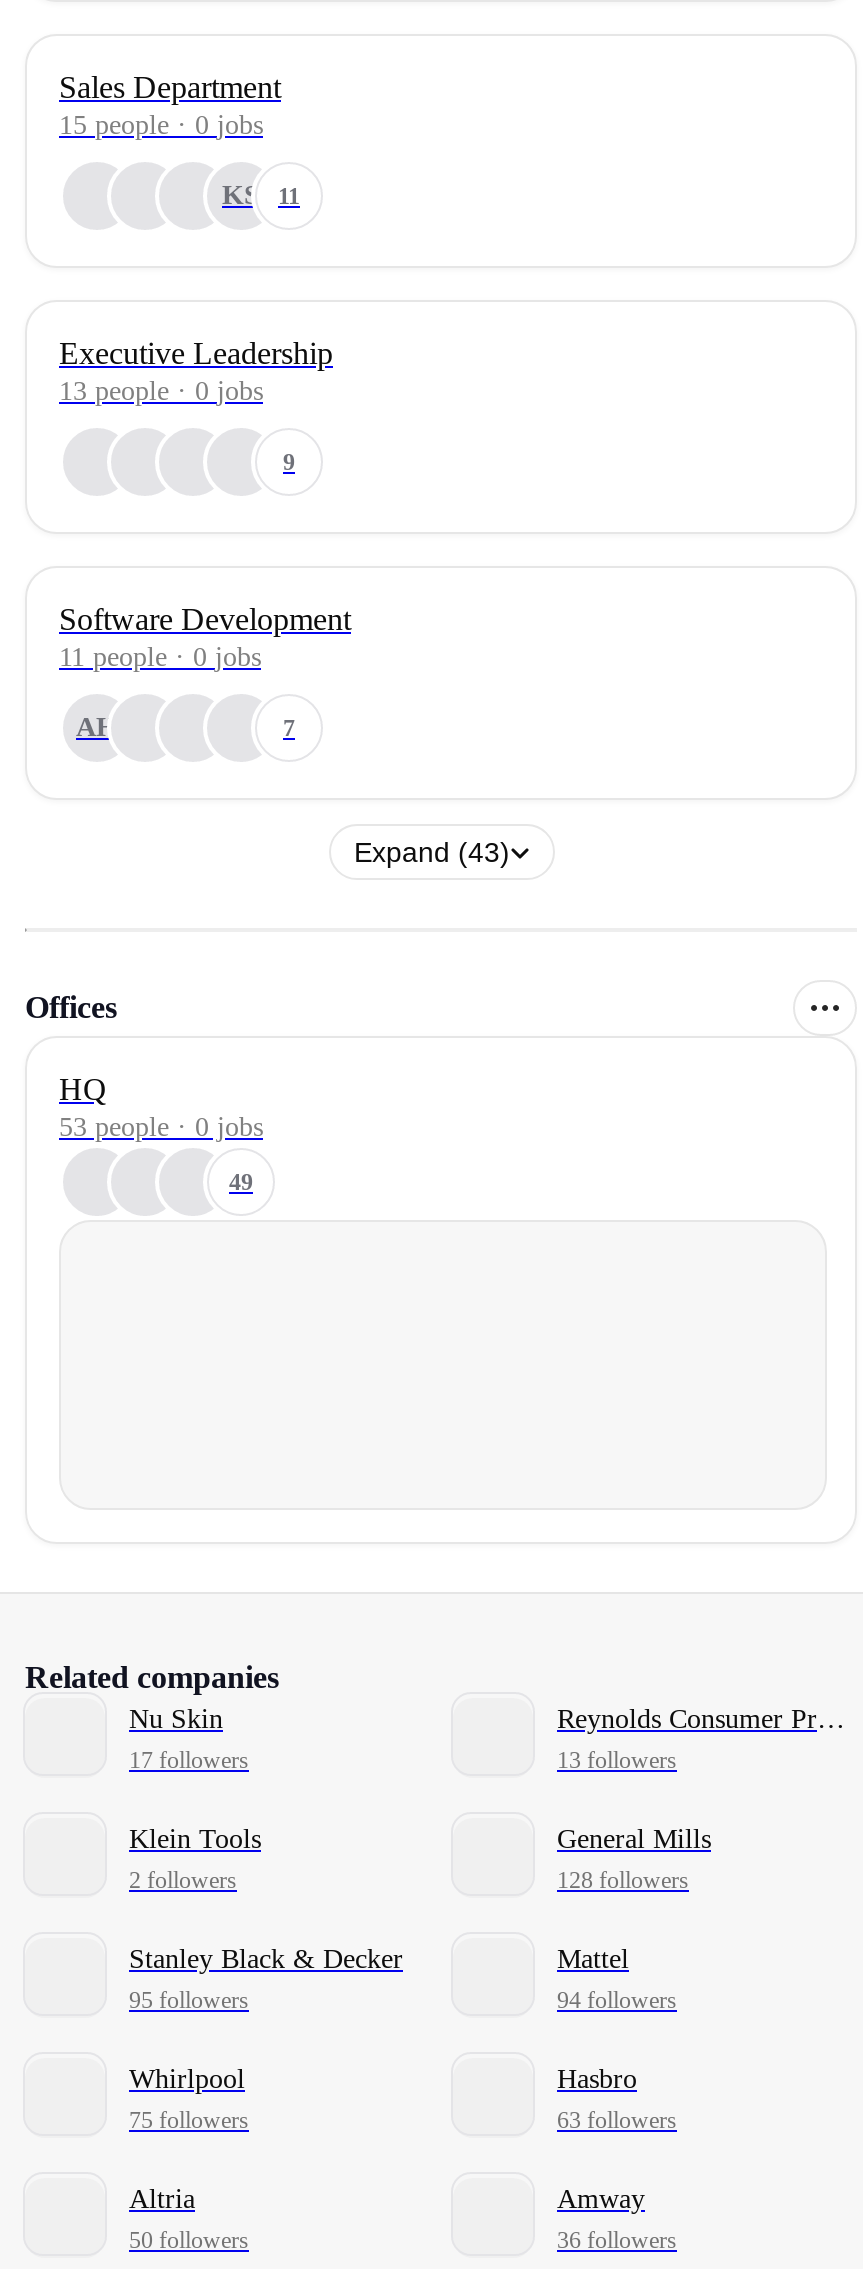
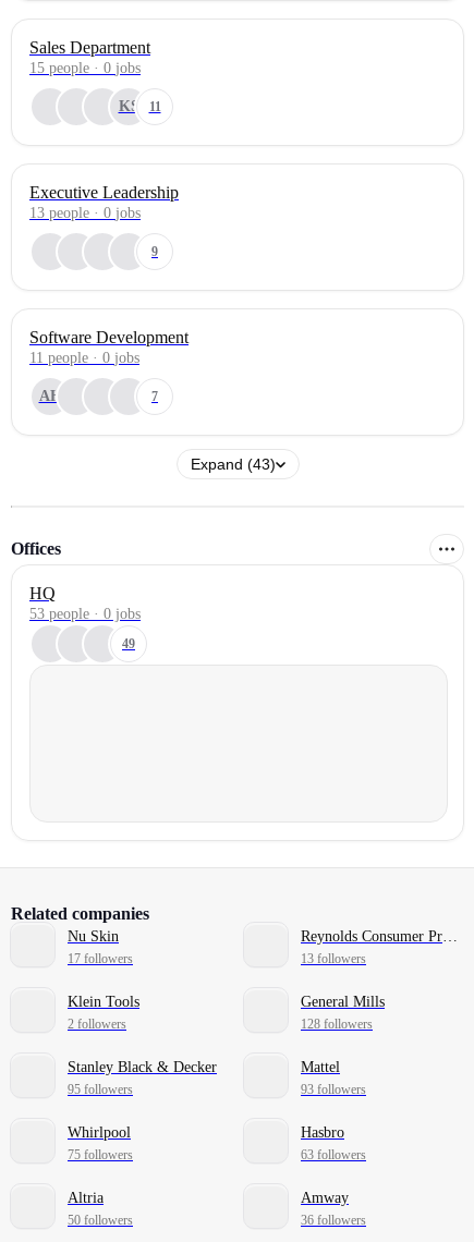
[557,1986,677,2014] 94 followers -> [301,1082,366,1097] 93 followers

